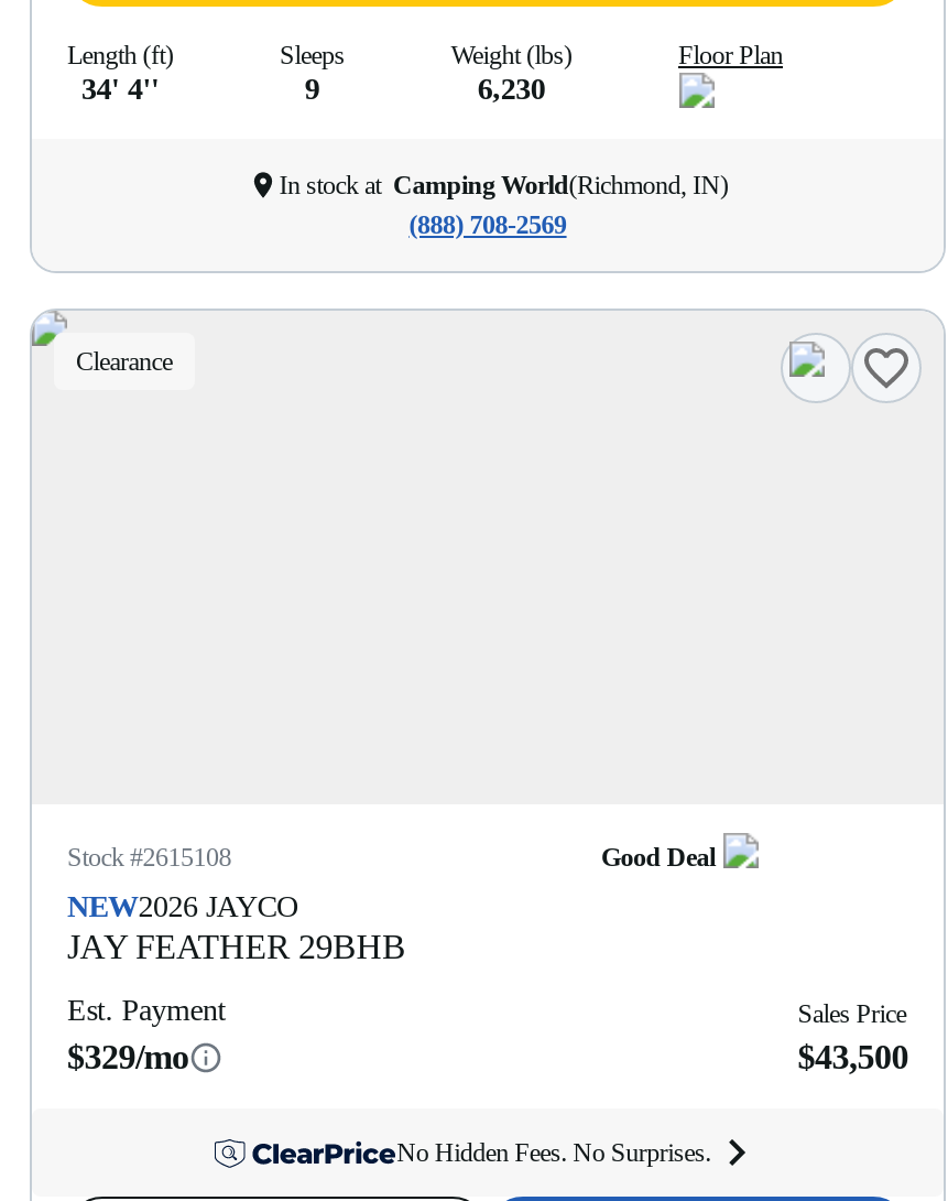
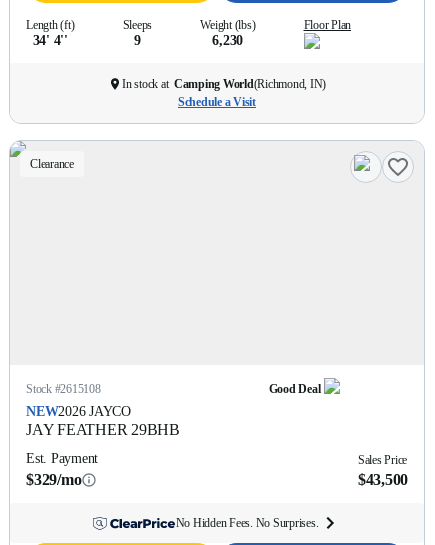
[409,209,566,240] (888) 708-2569 -> [178,95,256,109] Schedule a Visit

